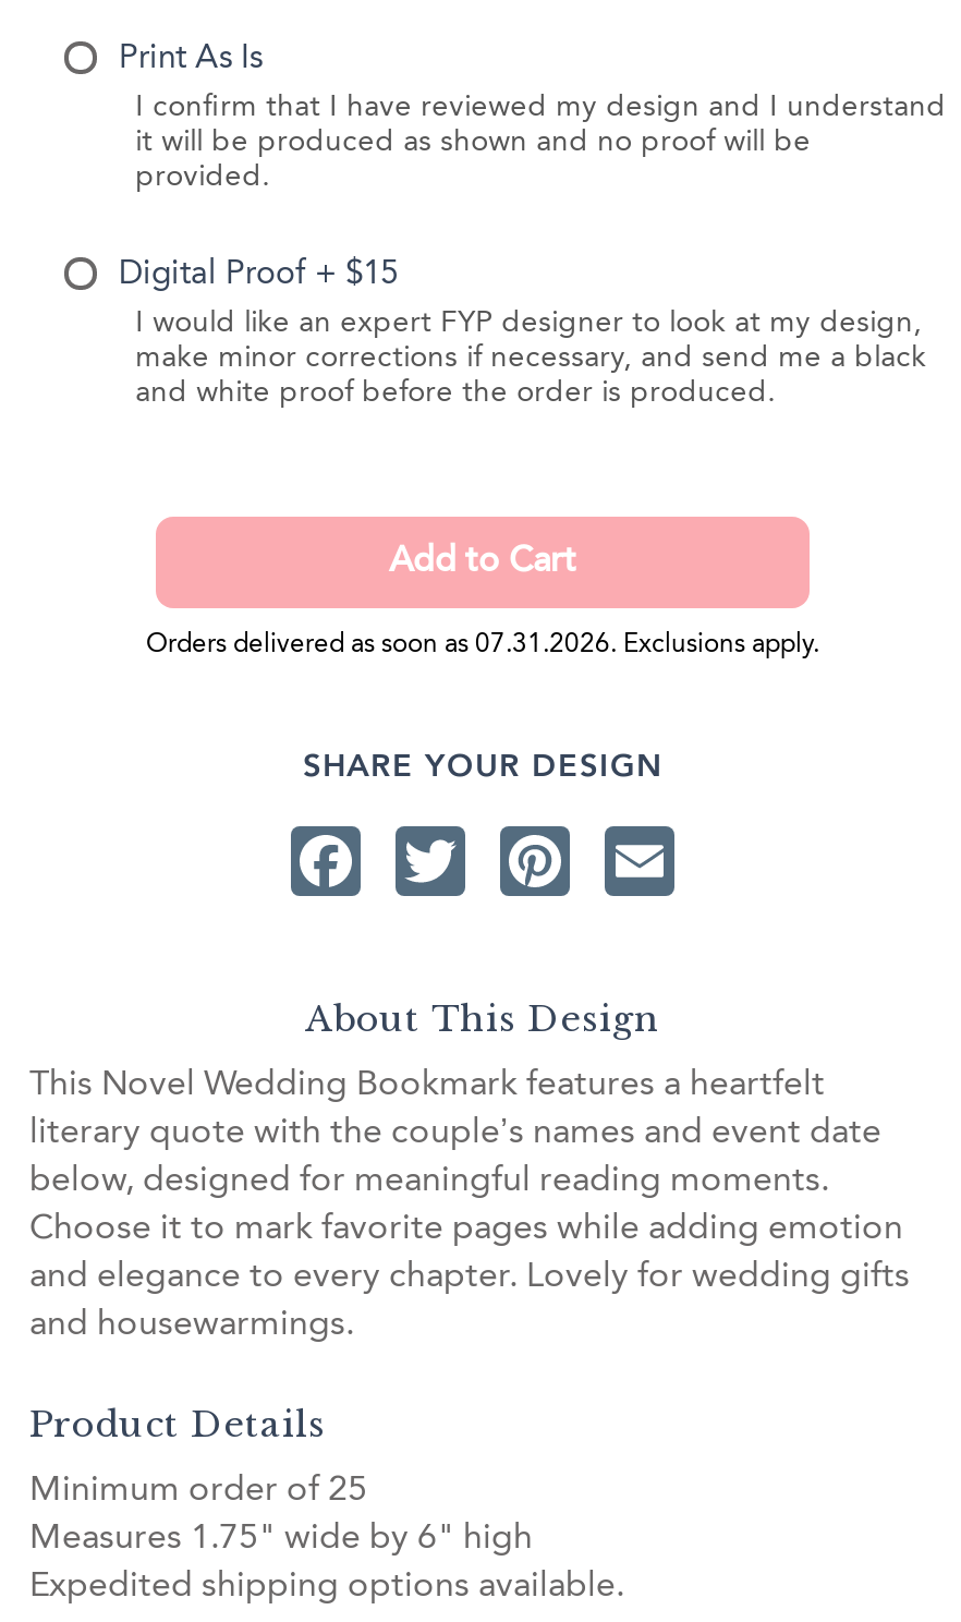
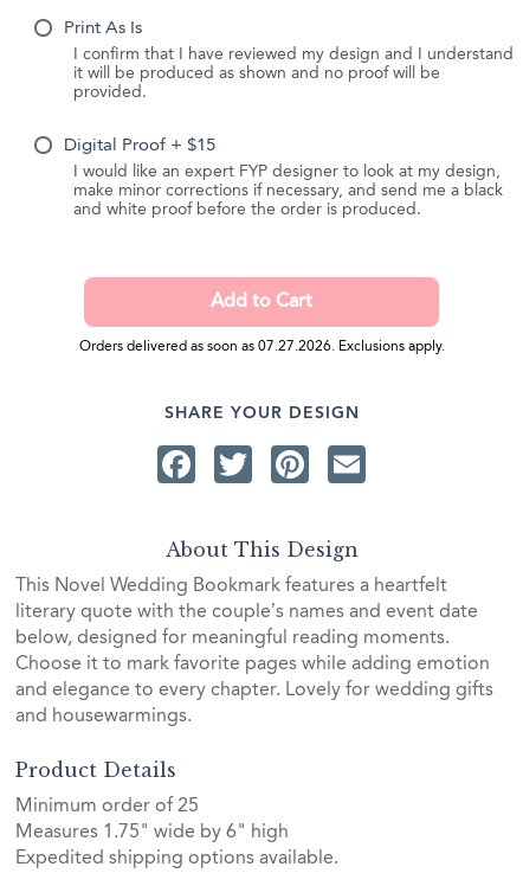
[146,632,819,658] Orders delivered as soon as 07.31.2026. Exclusions apply. -> [79,340,444,354] Orders delivered as soon as 07.27.2026. Exclusions apply.

